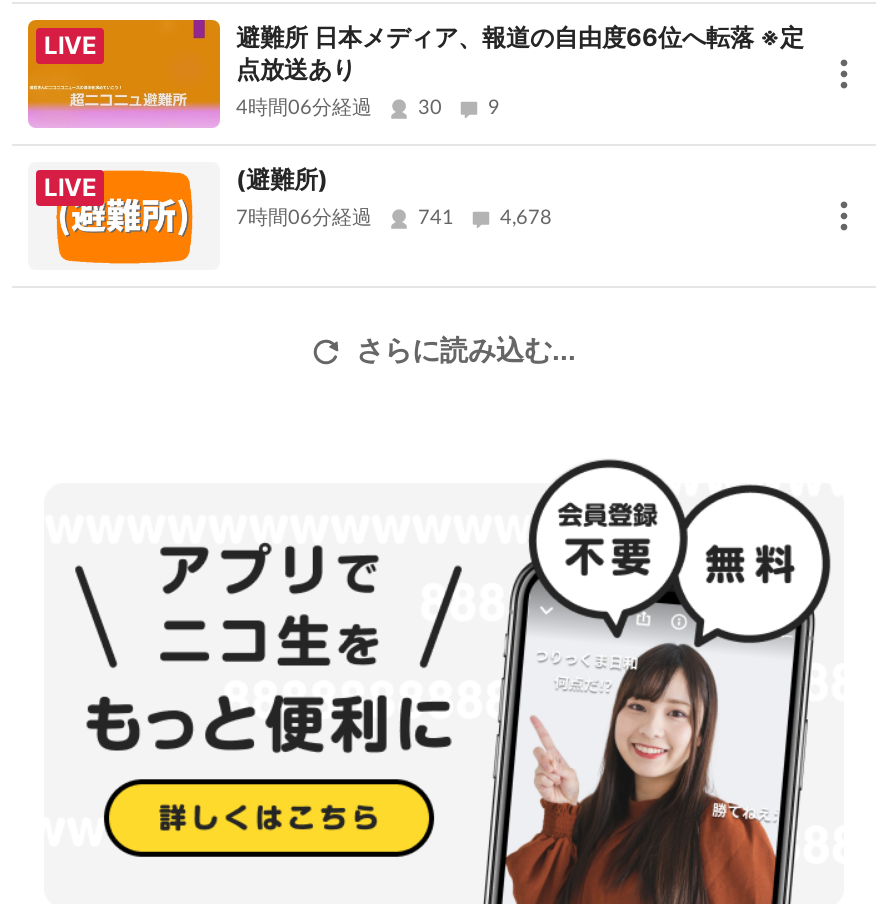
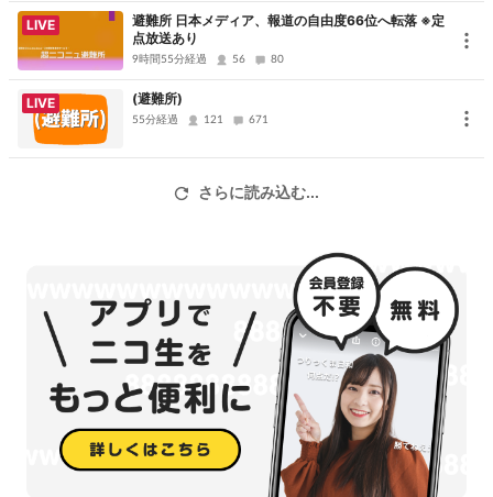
[236,97,372,117] 4時間06分経過 -> [132,54,207,65] 9時間55分経過
[418,98,442,118] 30 -> [232,54,245,65] 56
[488,98,500,118] 9 -> [271,54,284,65] 80
[236,207,552,228] 7時間06分経過 | 741 | 4,678 -> [132,114,269,126] 55分経過 | 121 | 671

